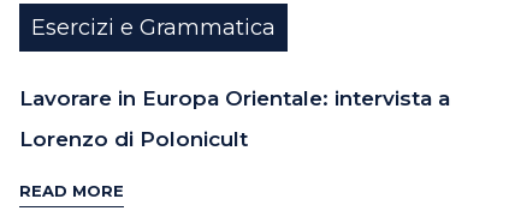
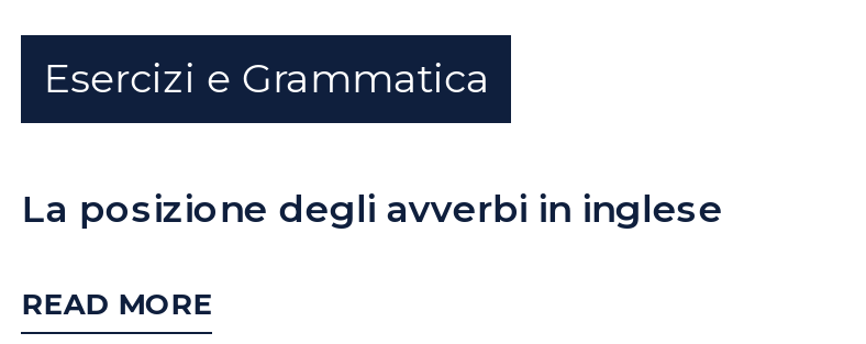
[20,86,451,151] Lavorare in Europa Orientale: intervista a | Lorenzo di Polonicult -> [22,187,723,231] La posizione degli avverbi in inglese

